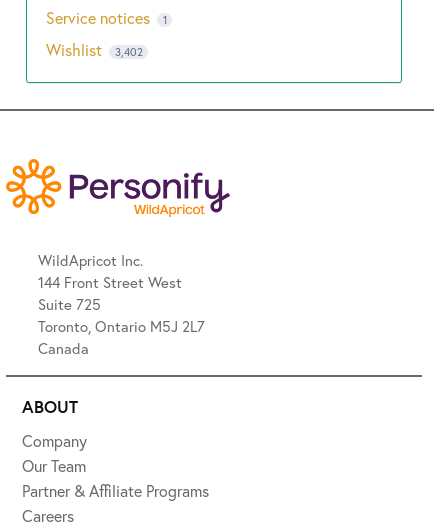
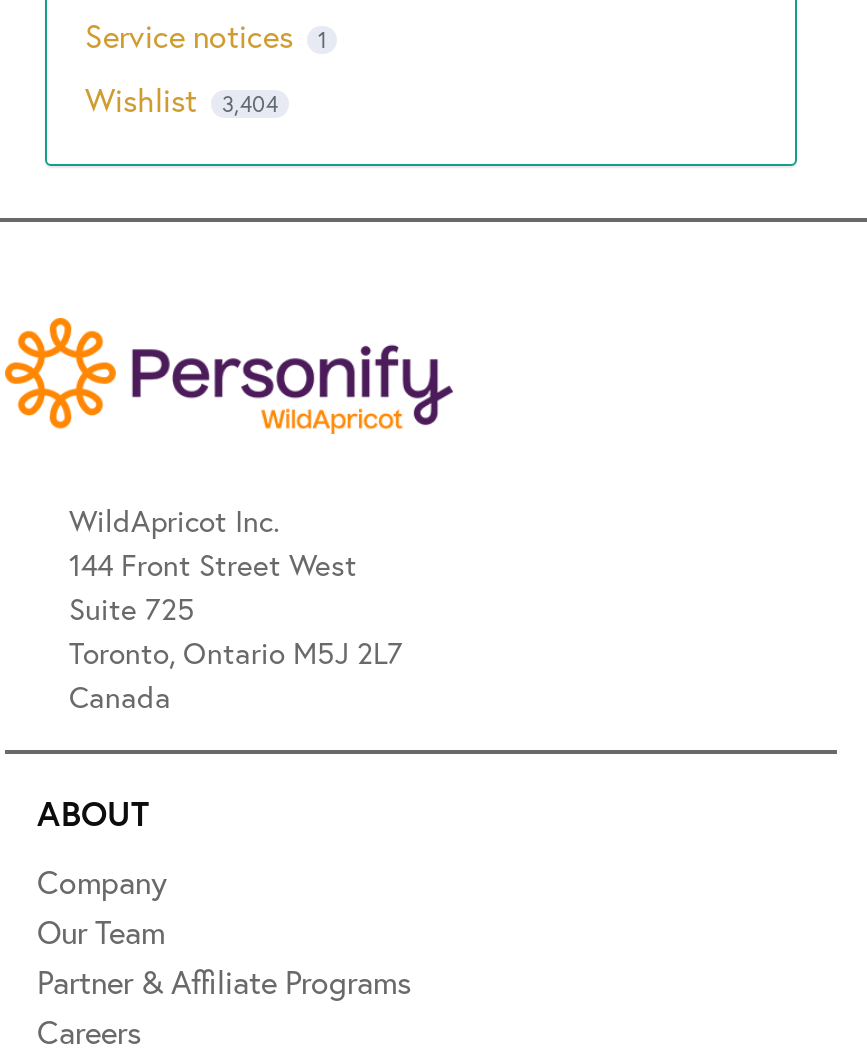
[46,39,142,60] Wishlist 3,402 -> [85,77,278,119] Wishlist 3,404

